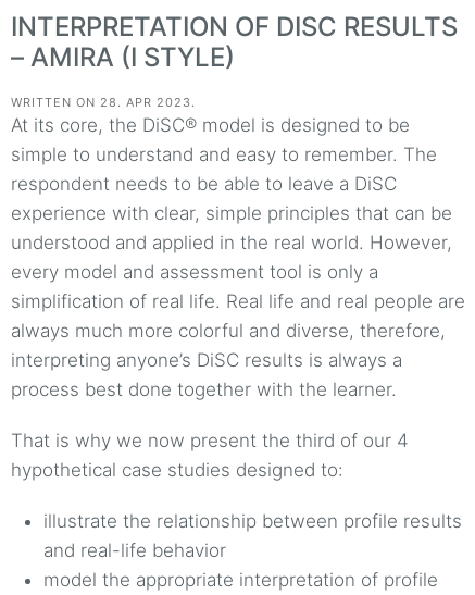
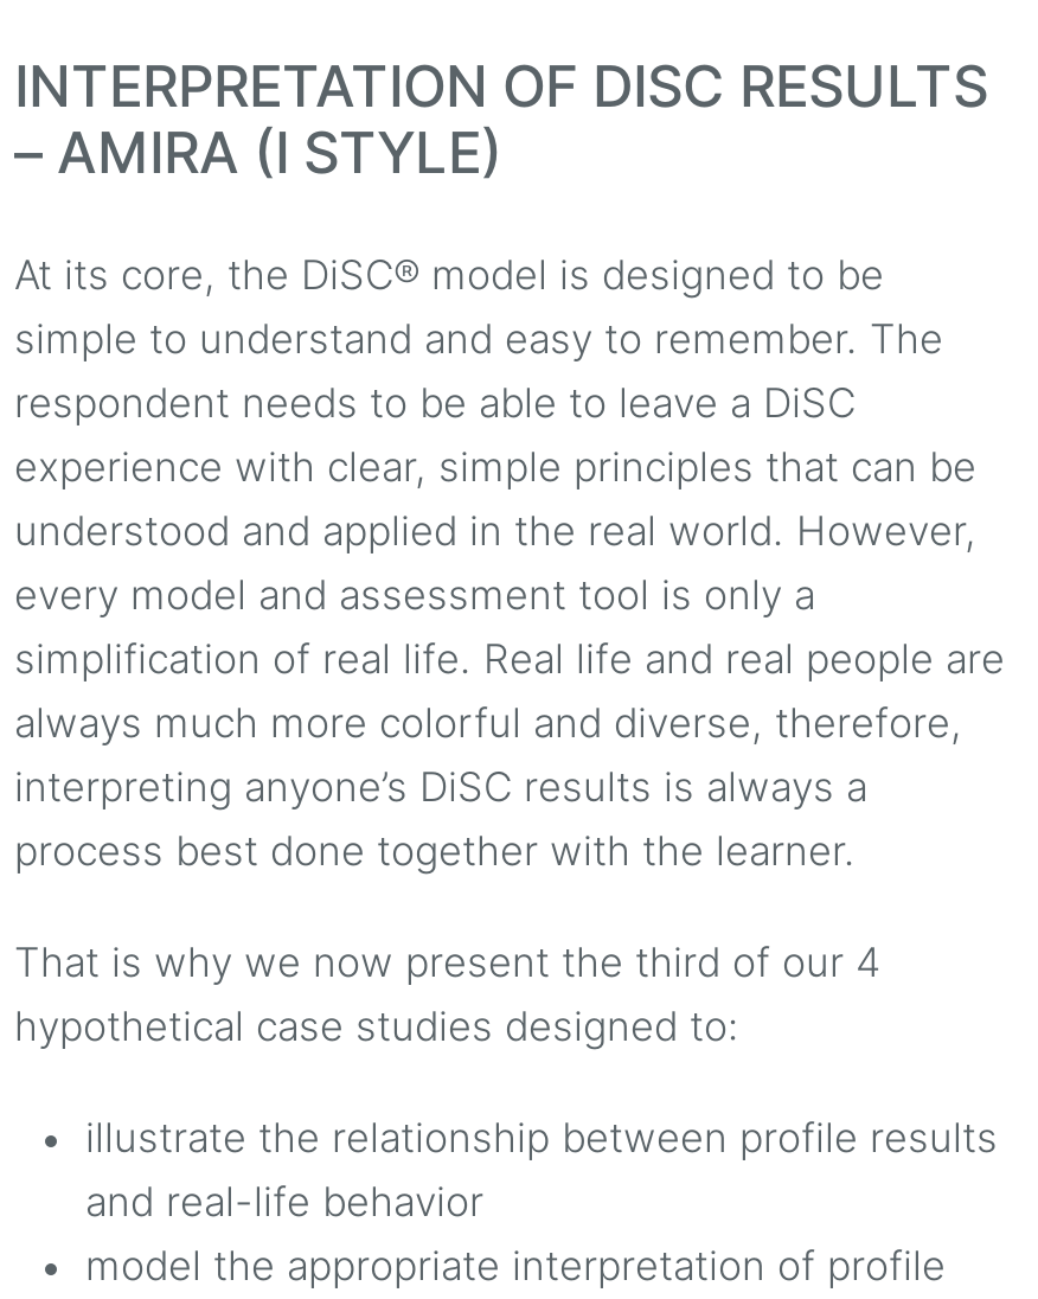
[11,95,196,110] WRITTEN ON 28. APR 2023. -> none

